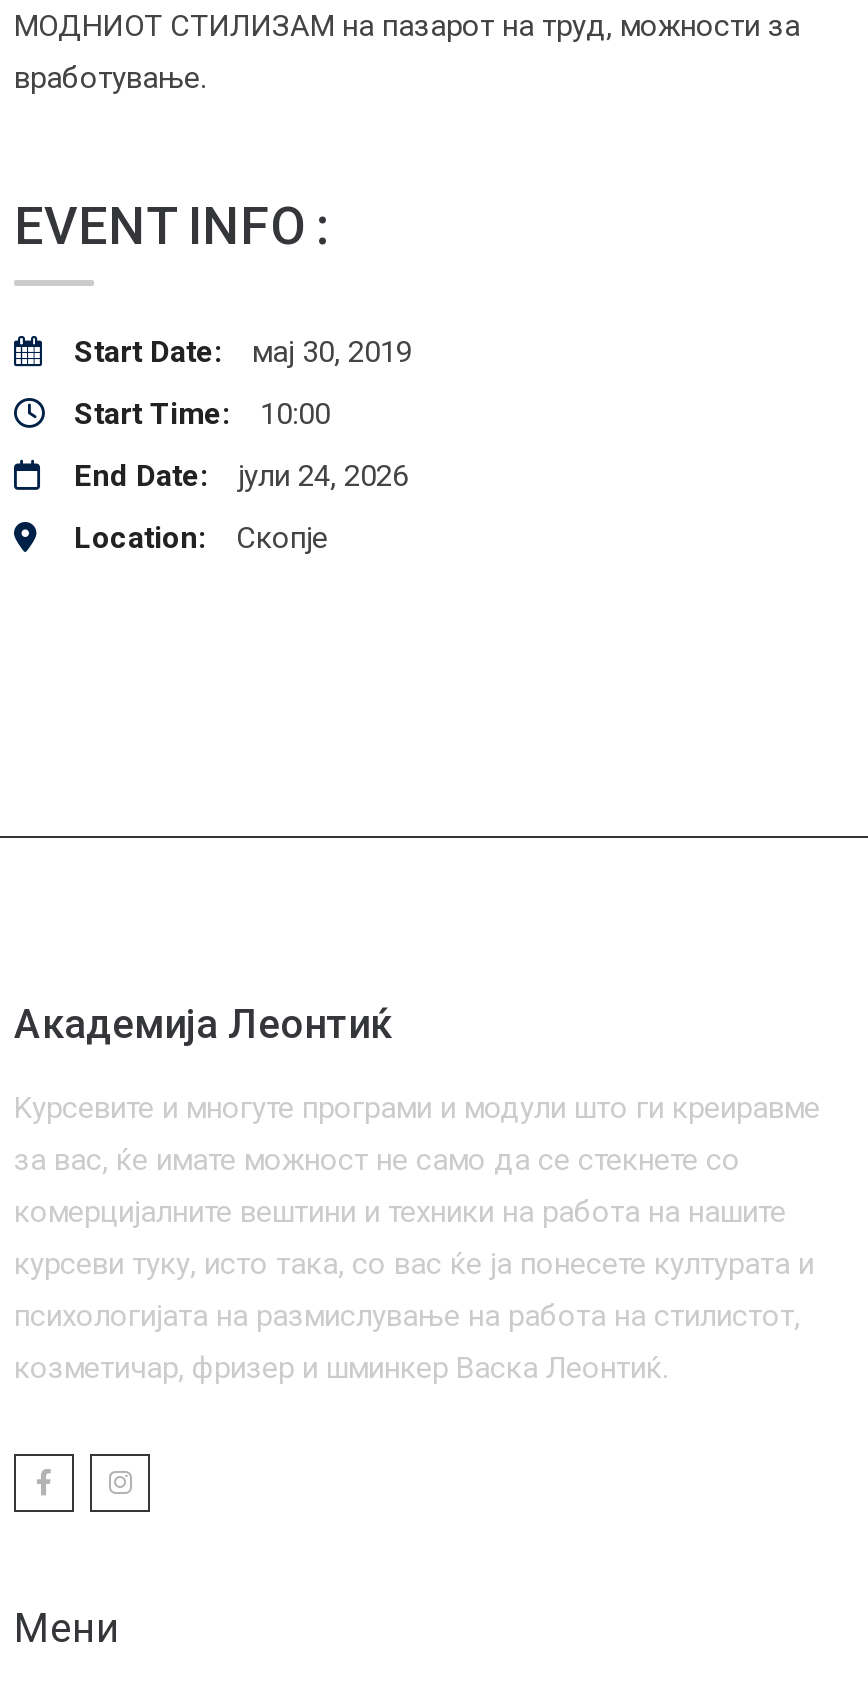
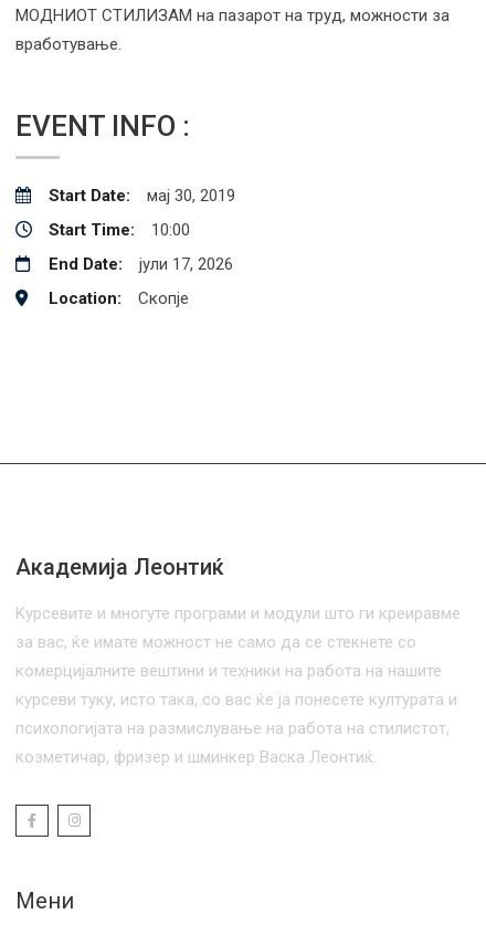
[74,458,408,494] End Date: јули 24, 2026 -> [49,254,233,274] End Date: јули 17, 2026

